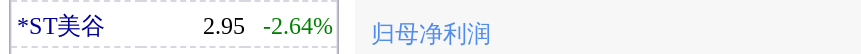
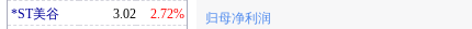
[203,12,245,40] 2.95 -> [113,6,136,21] 3.02
[263,12,333,40] -2.64% -> [150,6,184,21] 2.72%

